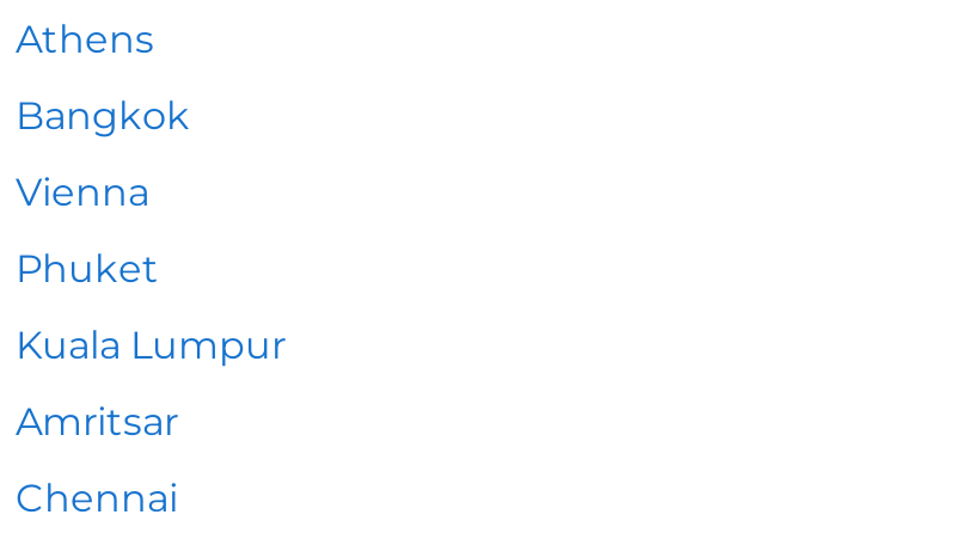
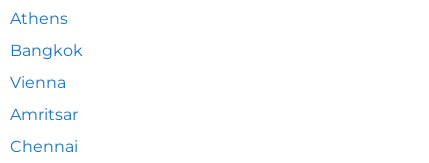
[16,246,286,368] Phuket | Kuala Lumpur -> none

